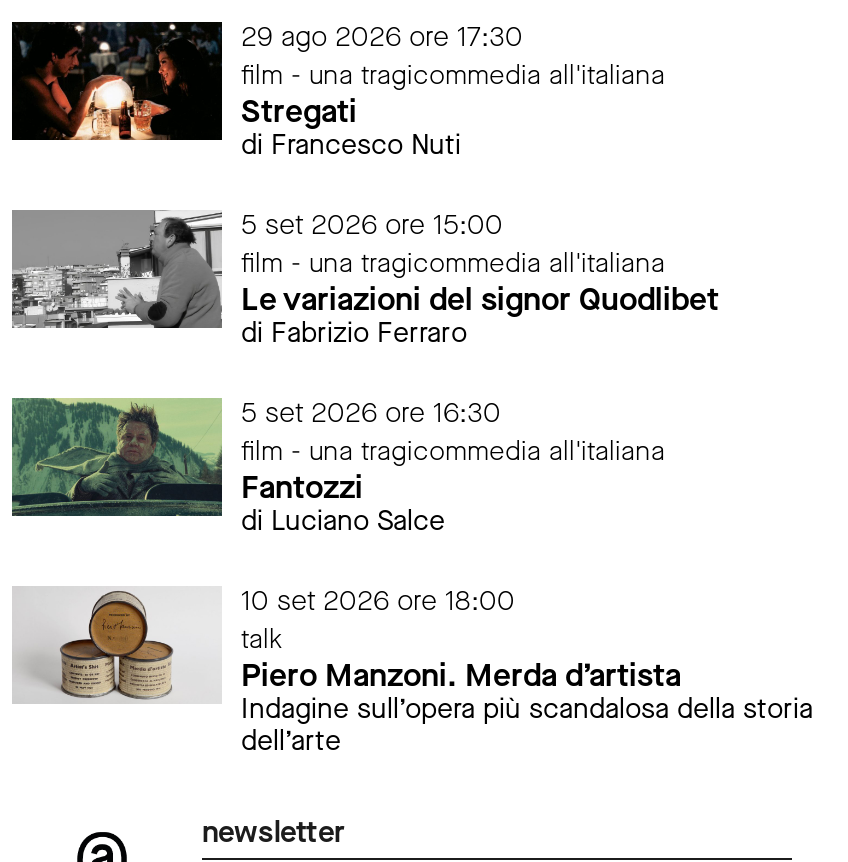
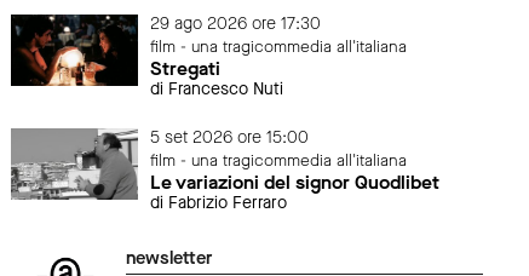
[10,394,813,760] [image] | 5 set 2026 ore 16:30 | film - una tragicommedia all'italiana | Fantozzi | di Luciano Salce | 10 set 2026 ore 18:00 | talk | Piero Manzoni. Merda d’artista | Indagine sull’opera più scandalosa della storia | dell’arte -> none
[12,586,212,736] [image] -> none

